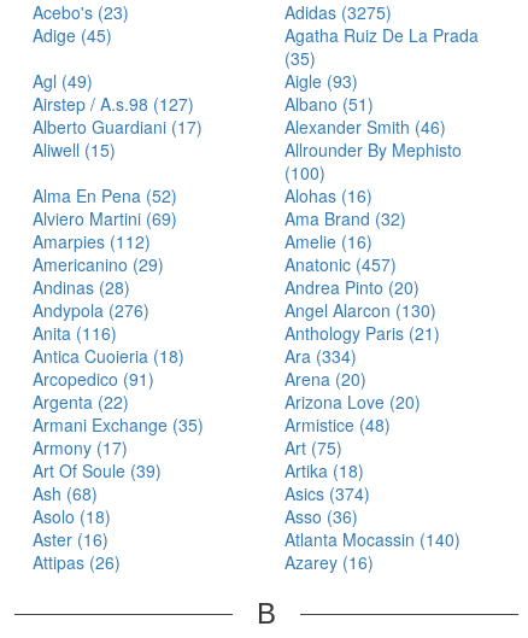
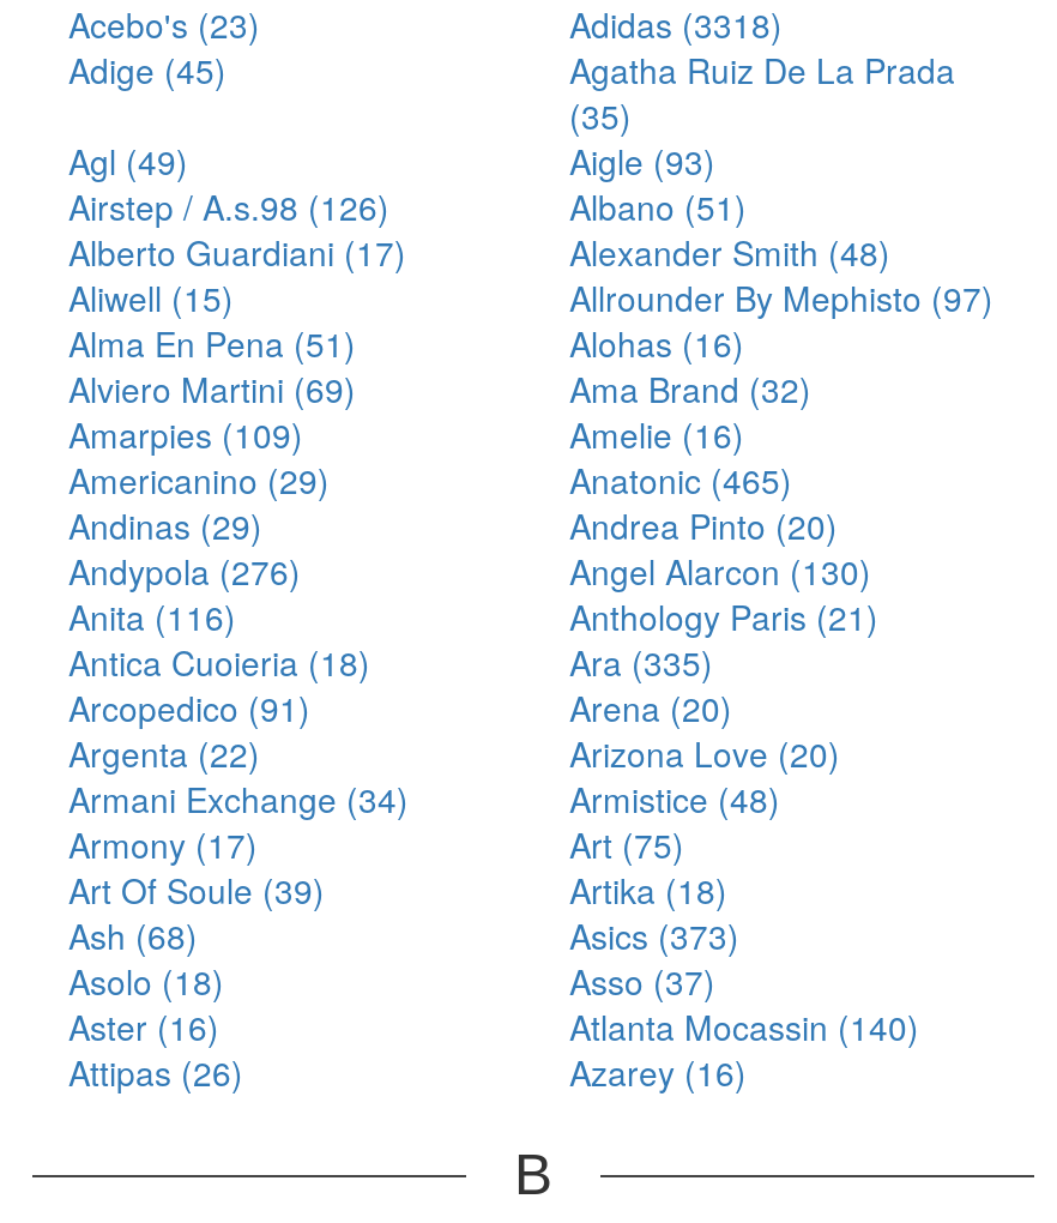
[284,0,392,24] Adidas (3275) -> [569,0,783,48] Adidas (3318)
[33,92,194,116] Airstep / A.s.98 (127) -> [68,182,389,230] Airstep / A.s.98 (126)
[284,115,446,139] Alexander Smith (46) -> [569,228,890,276] Alexander Smith (48)
[33,137,462,207] Allrounder By Mephisto | (100) | Alma En Pena (52) -> [68,273,993,367] Allrounder By Mephisto (97) | Alma En Pena (51)
[33,229,151,253] Amarpies (112) -> [68,410,303,458] Amarpies (109)
[284,252,397,276] Anatonic (457) -> [569,456,792,504] Anatonic (465)
[33,275,130,299] Andinas (28) -> [68,501,262,549] Andinas (29)
[284,344,357,368] Ara (334) -> [569,638,713,686] Ara (335)
[33,412,204,437] Armani Exchange (35) -> [68,775,409,823] Armani Exchange (34)
[284,481,370,505] Asics (374) -> [569,911,739,959] Asics (373)
[284,504,358,528] Asso (36) -> [569,957,715,1005] Asso (37)

